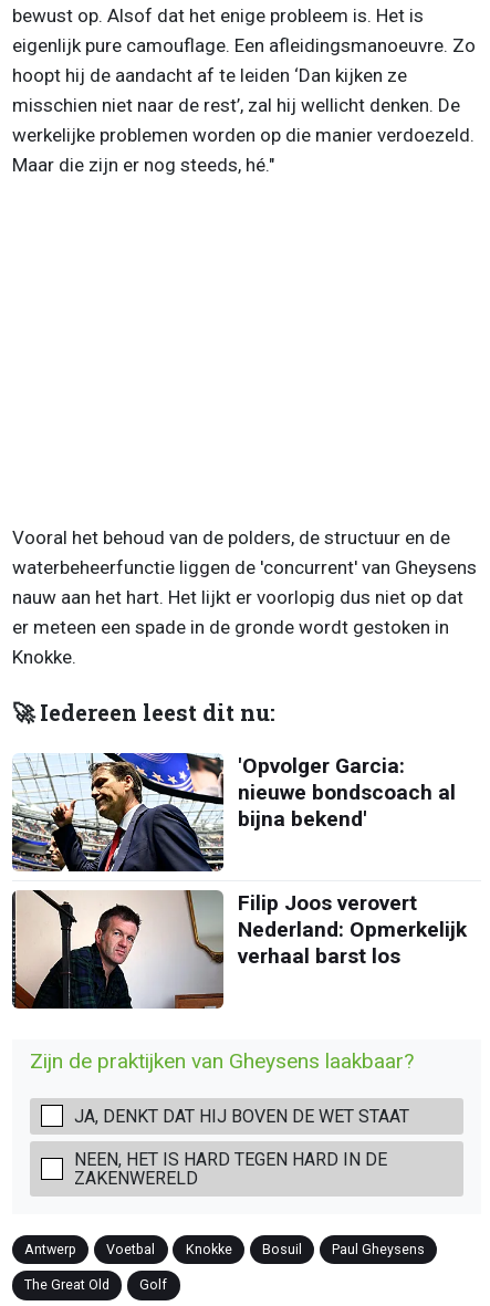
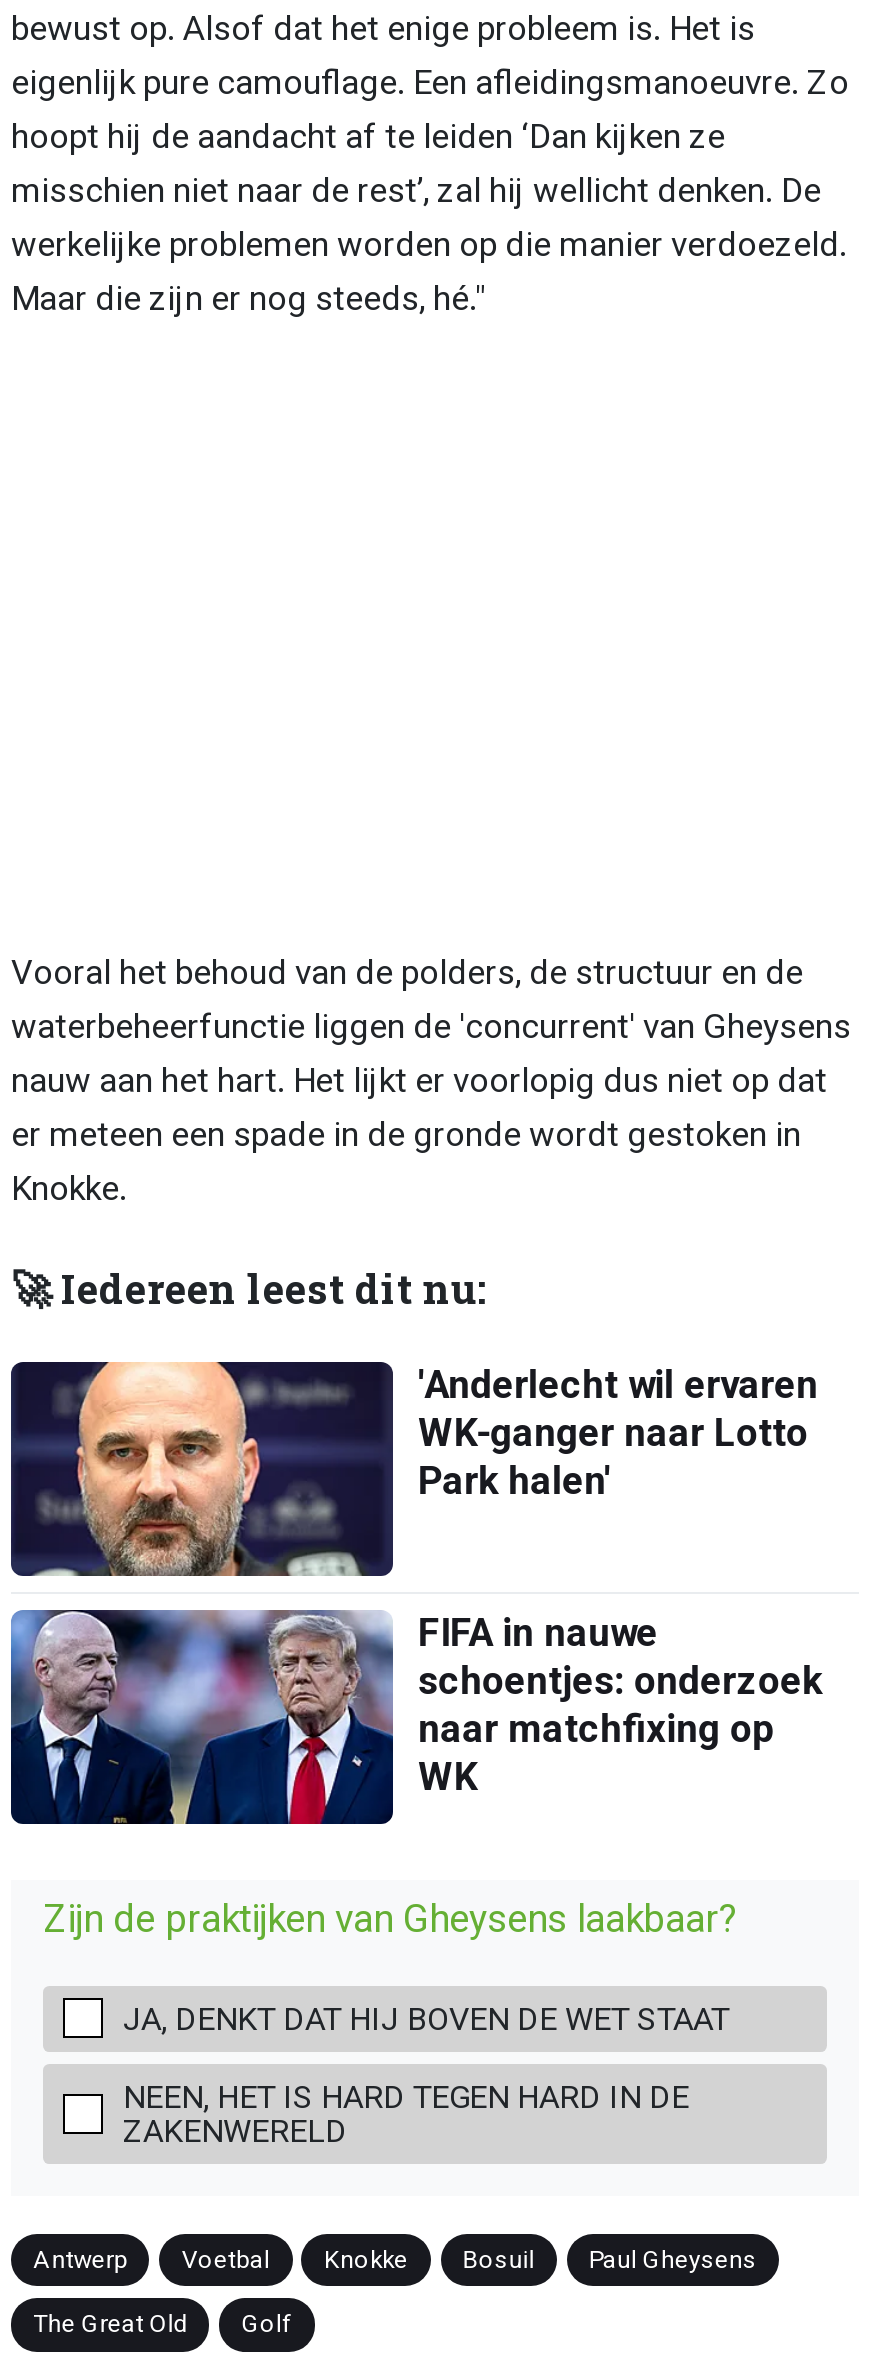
[11,752,455,873] [image] | 'Opvolger Garcia: | nieuwe bondscoach al | bijna bekend' -> [9,1360,818,1578] [image] | 'Anderlecht wil ervaren | WK-ganger naar Lotto | Park halen'
[11,889,466,1010] [image] | Filip Joos verovert | Nederland: Opmerkelijk | verhaal barst los -> [9,1608,822,1826] [image] | FIFA in nauwe | schoentjes: onderzoek | naar matchfixing op | WK

